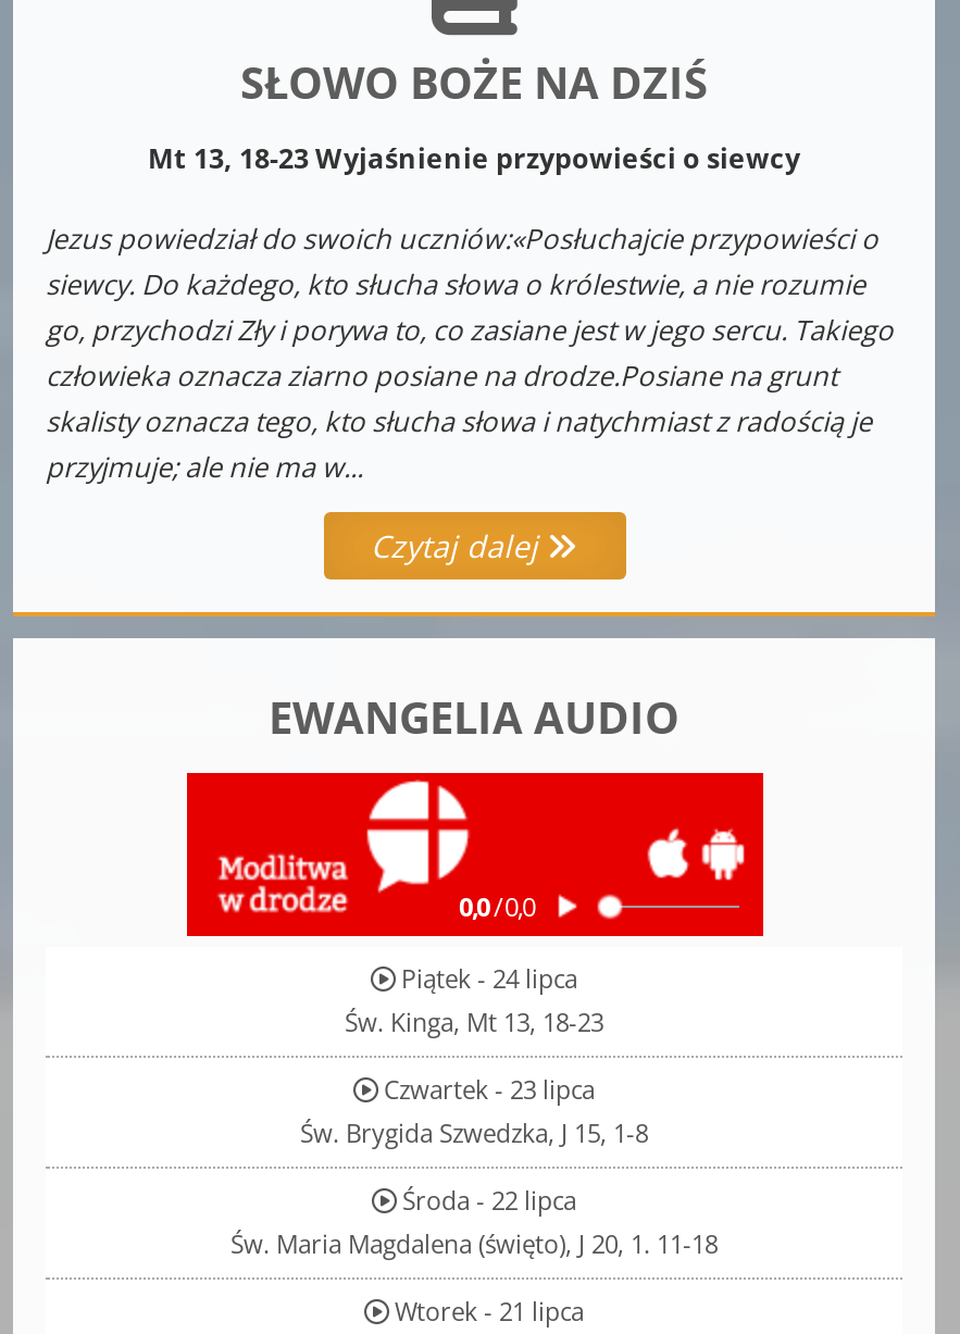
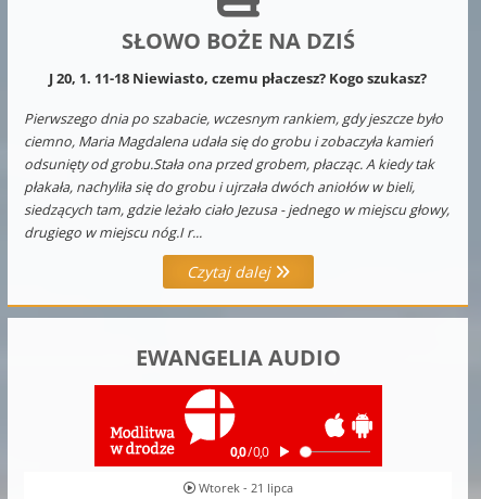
[148,141,800,178] Mt 13, 18-23 Wyjaśnienie przypowieści o siewcy -> [49,70,427,88] J 20, 1. 11-18 Niewiasto, czemu płaczesz? Kogo szukasz?
[46,221,894,487] Jezus powiedział do swoich uczniów:«Posłuchajcie przypowieści o | siewcy. Do każdego, kto słucha słowa o królestwie, a nie rozumie | go, przychodzi Zły i porywa to, co zasiane jest w jego sercu. Takiego | człowieka oznacza ziarno posiane na drodze.Posiane na grunt | skalisty oznacza tego, kto słucha słowa i natychmiast z radością je | przyjmuje; ale nie ma w... -> [24,110,450,242] Pierwszego dnia po szabacie, wczesnym rankiem, gdy jeszcze było | ciemno, Maria Magdalena udała się do grobu i zobaczyła kamień | odsunięty od grobu.Stała ona przed grobem, płacząc. A kiedy tak | płakała, nachyliła się do grobu i ujrzała dwóch aniołów w bieli, | siedzących tam, gdzie leżało ciało Jezusa - jednego w miejscu głowy, | drugiego w miejscu nóg.I r...
[230,963,718,1261] Piątek - 24 lipca | Św. Kinga, Mt 13, 18-23 | Czwartek - 23 lipca | Św. Brygida Szwedzka, J 15, 1-8 | Środa - 22 lipca | Św. Maria Magdalena (święto), J 20, 1. 11-18 -> none

